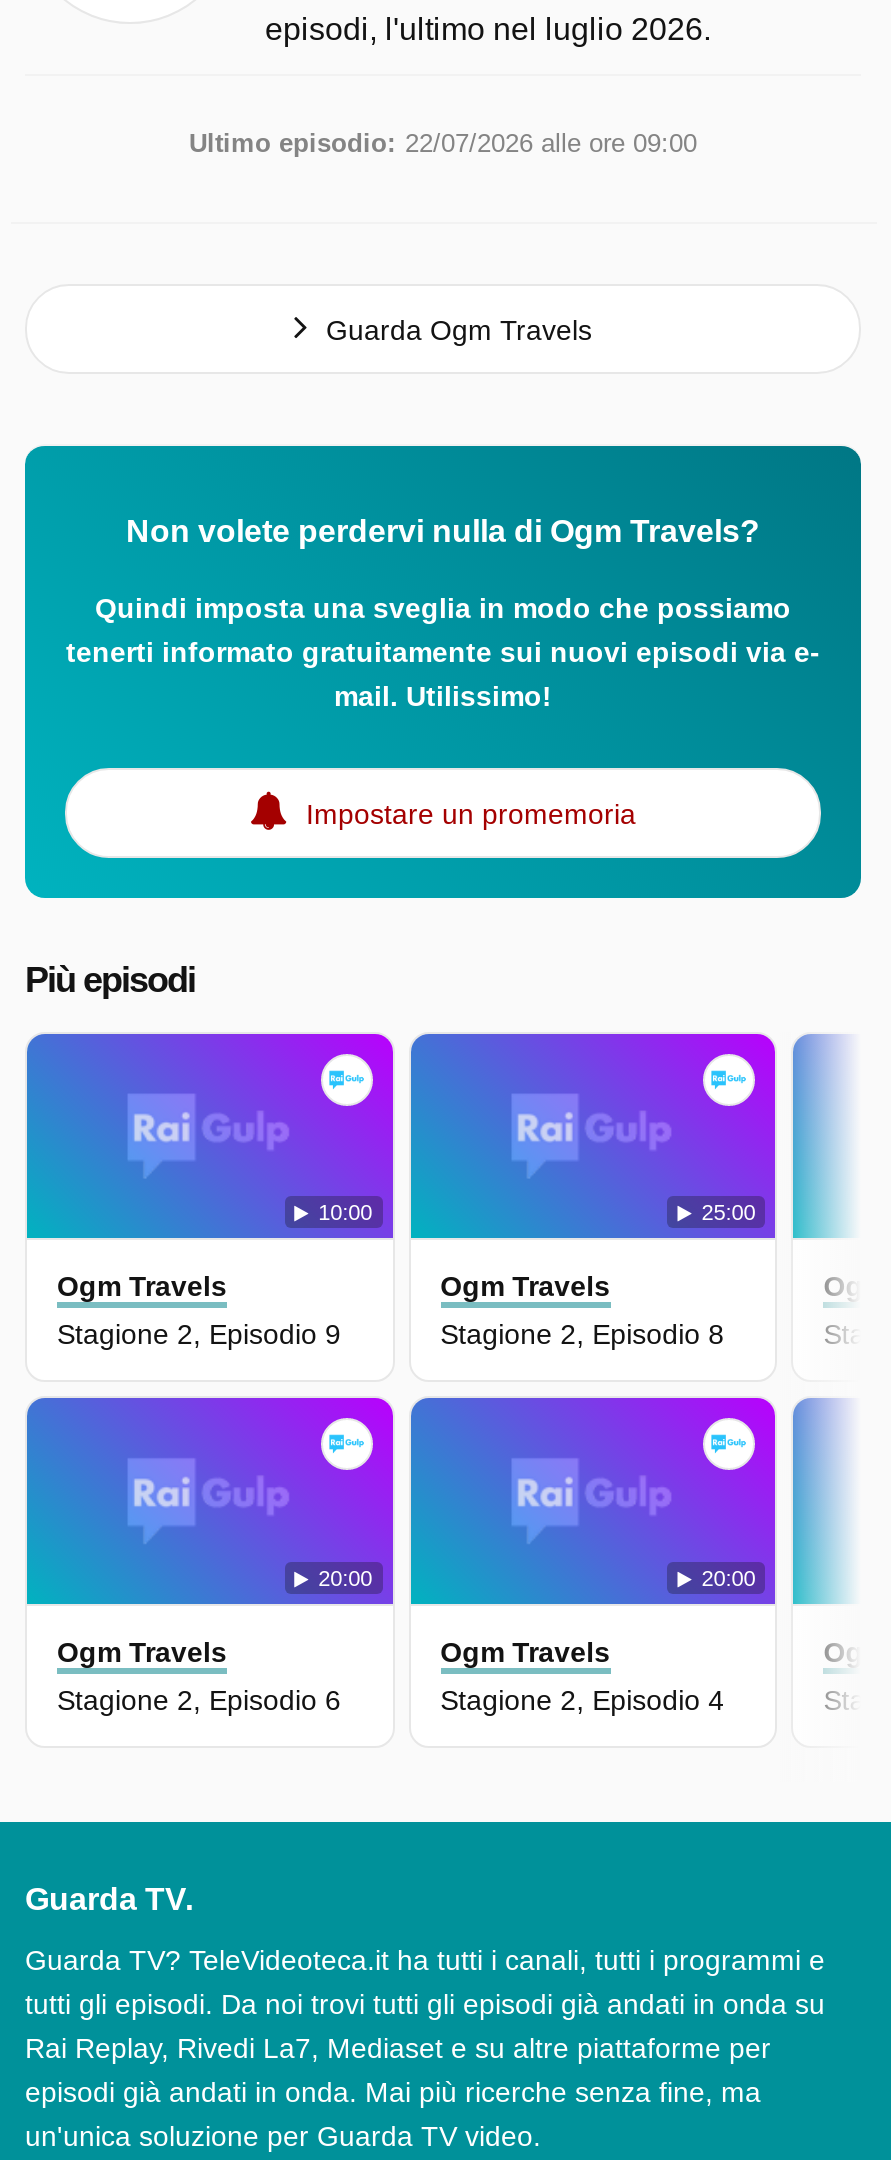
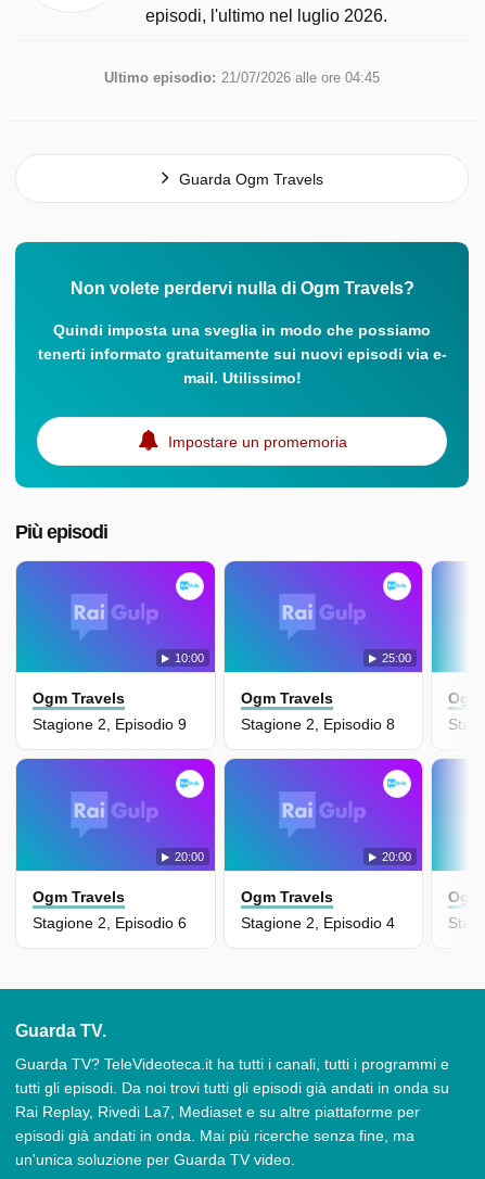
[189,127,697,157] Ultimo episodio: 22/07/2026 alle ore 09:00 -> [104,69,380,85] Ultimo episodio: 21/07/2026 alle ore 04:45

